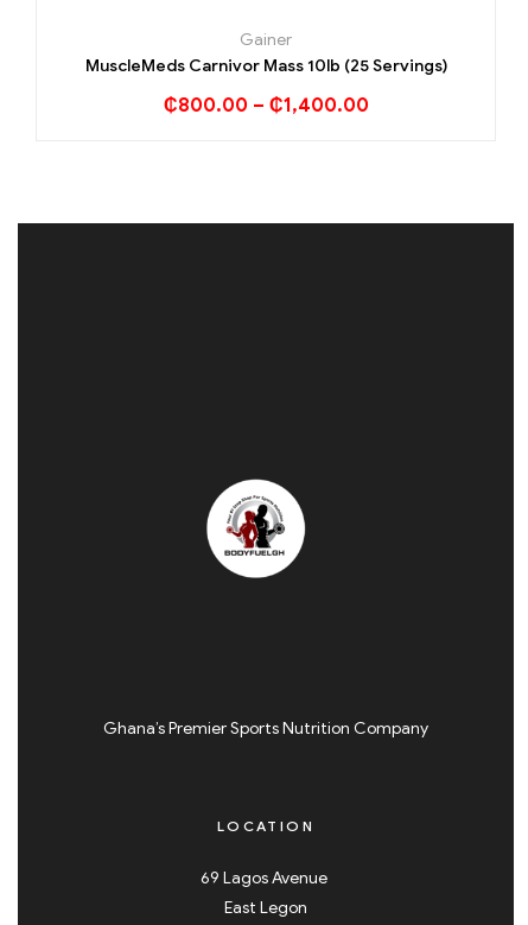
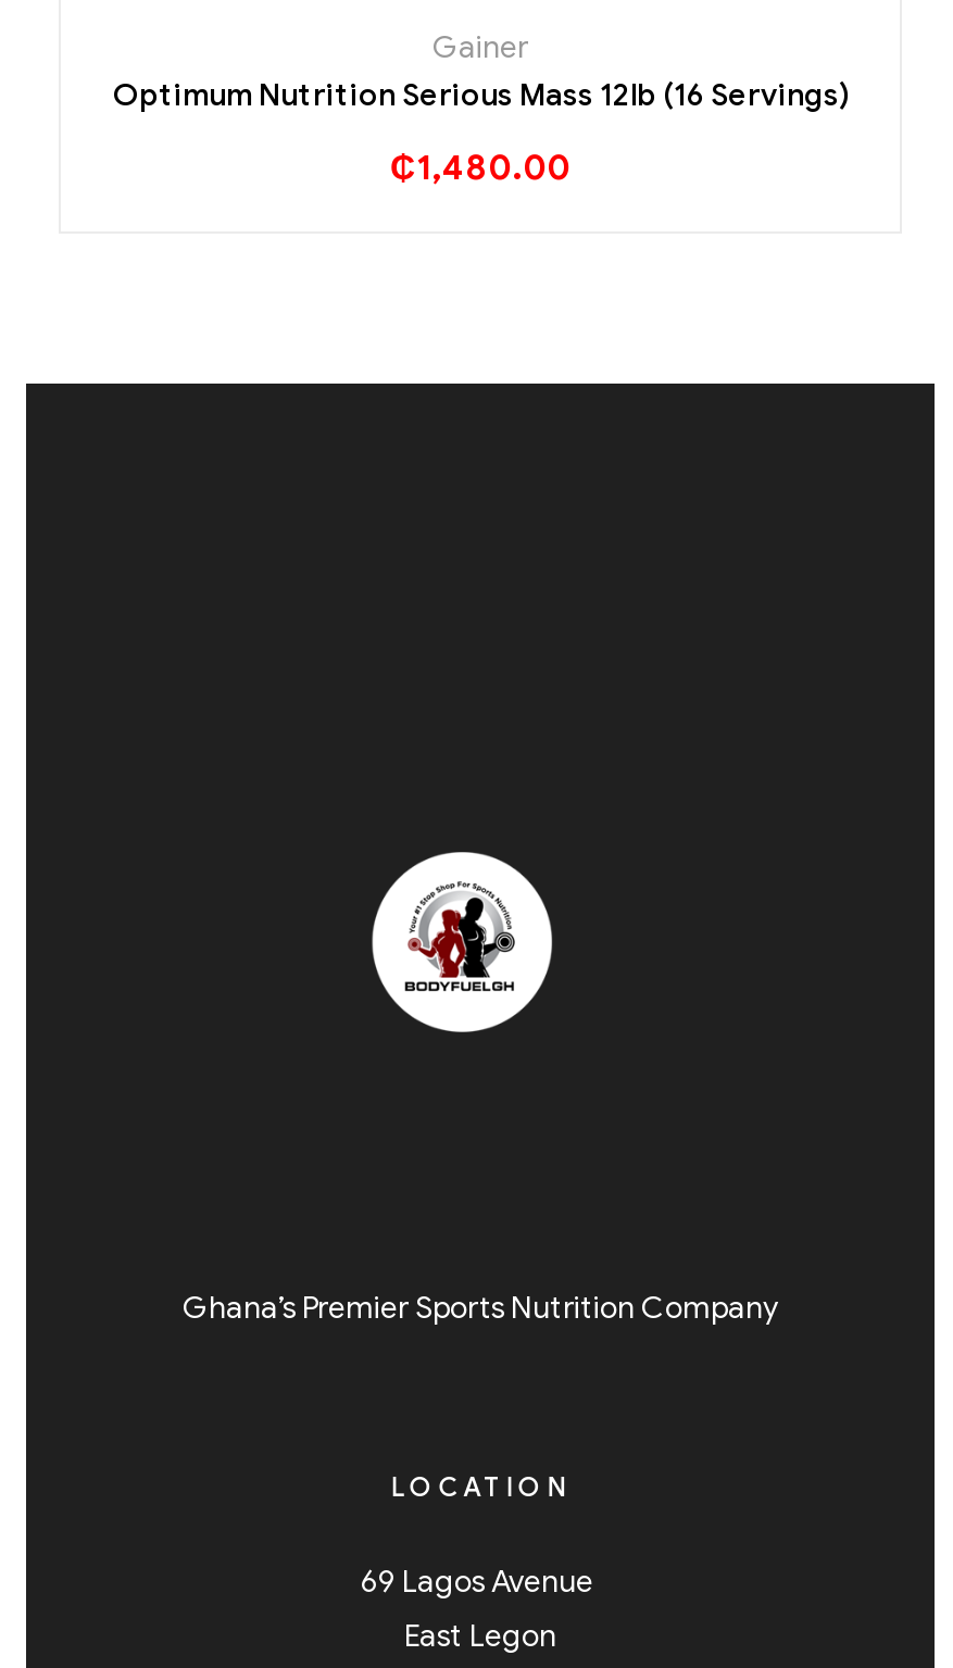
[85,55,447,76] MuscleMeds Carnivor Mass 10lb (25 Servings) -> [113,76,848,113] Optimum Nutrition Serious Mass 12lb (16 Servings)
[163,93,368,117] ₵800.00 – ₵1,400.00 -> [390,146,570,189] ₵1,480.00

